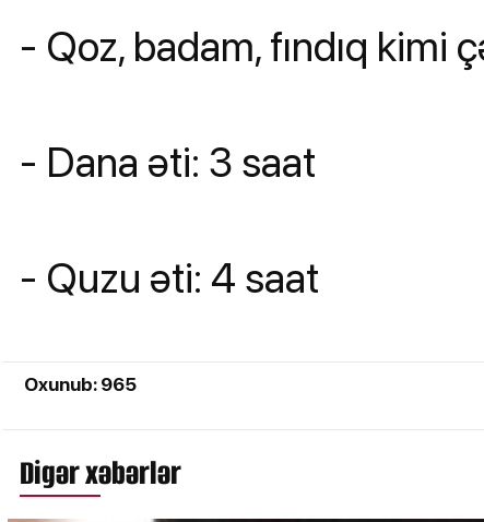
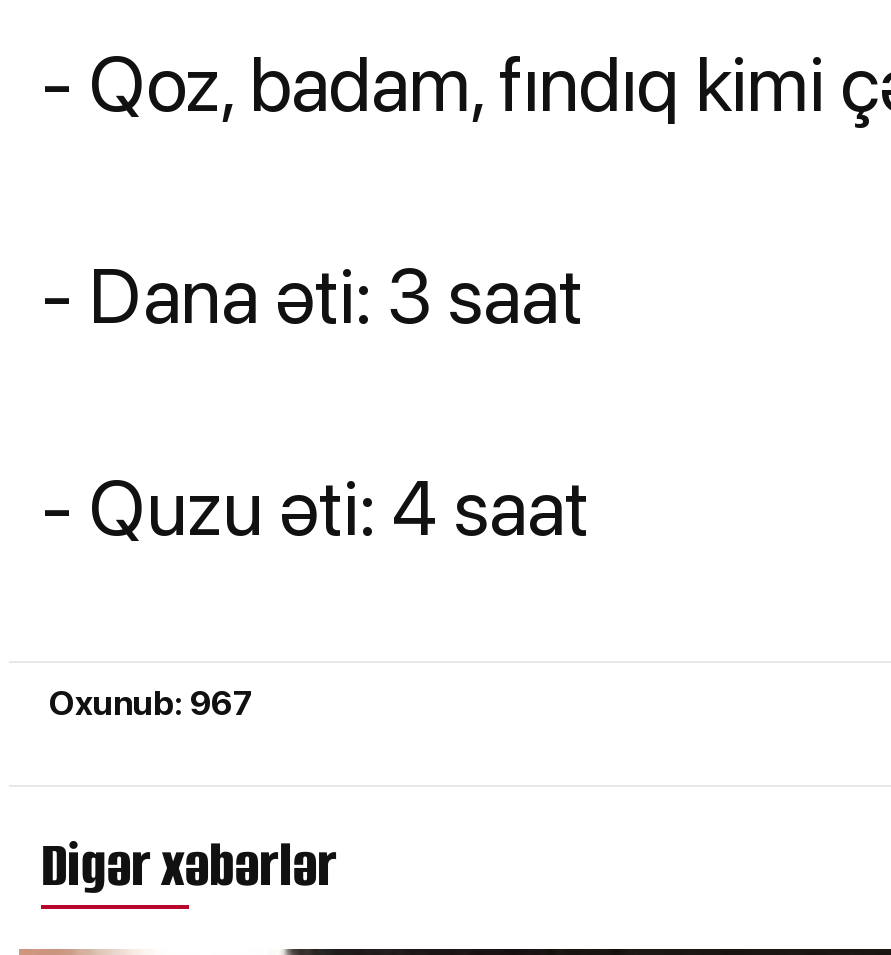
[24,373,137,395] Oxunub: 965 -> [49,683,255,723] Oxunub: 967

